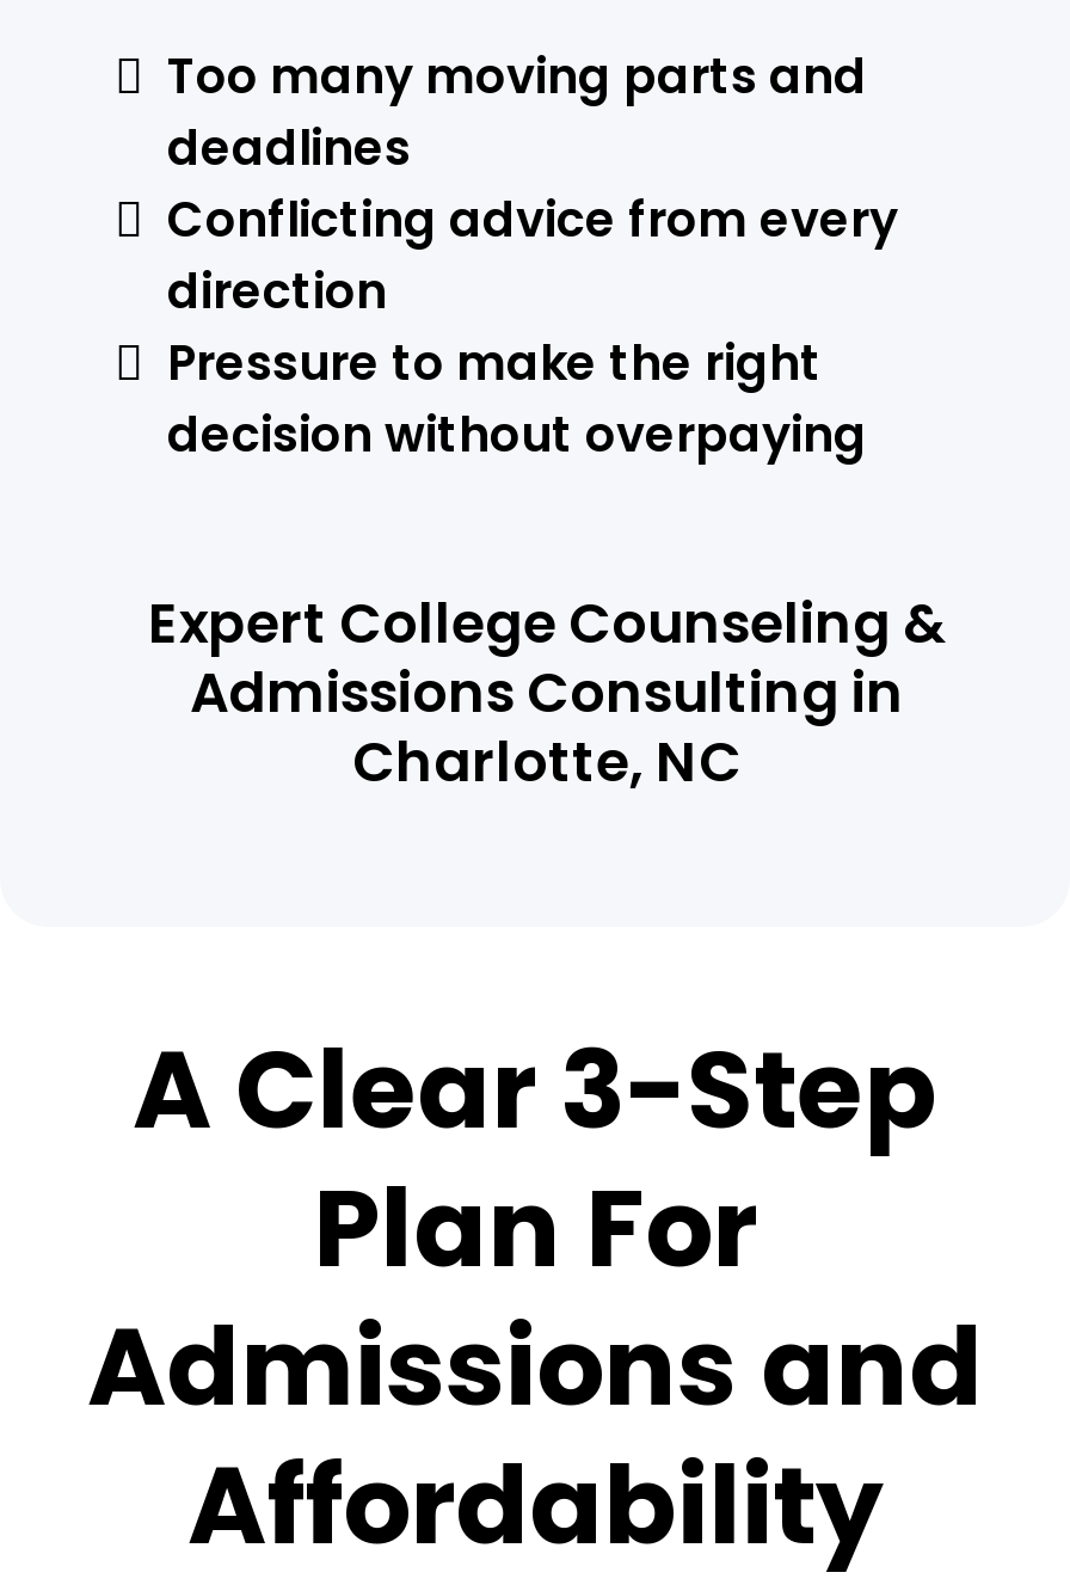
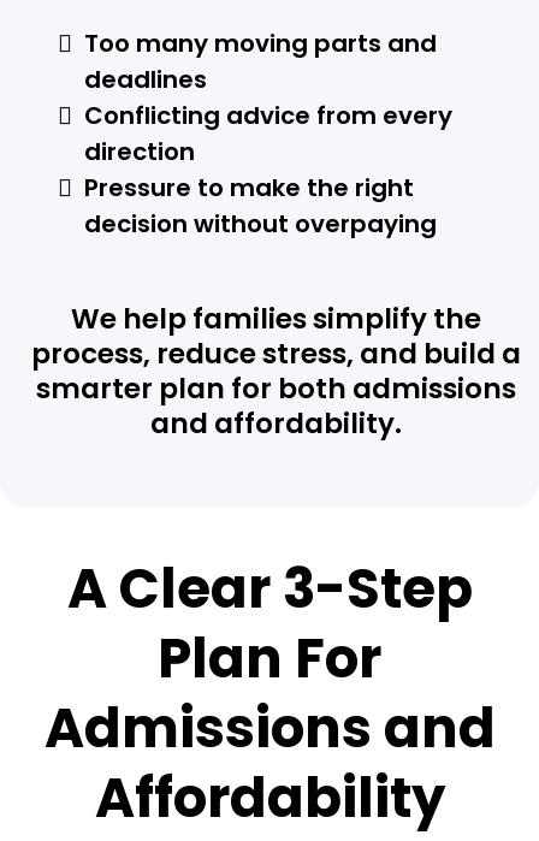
[148,585,946,800] Expert College Counseling & | Admissions Consulting in | Charlotte, NC -> [31,299,520,443] We help families simplify the | process, reduce stress, and build a | smarter plan for both admissions | and affordability.

